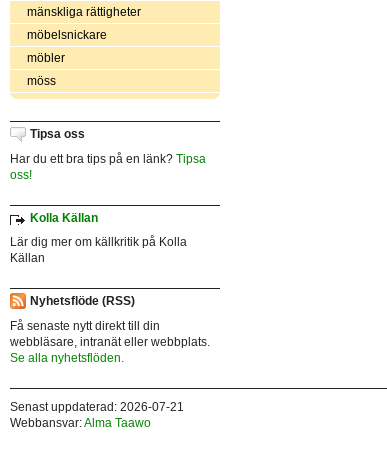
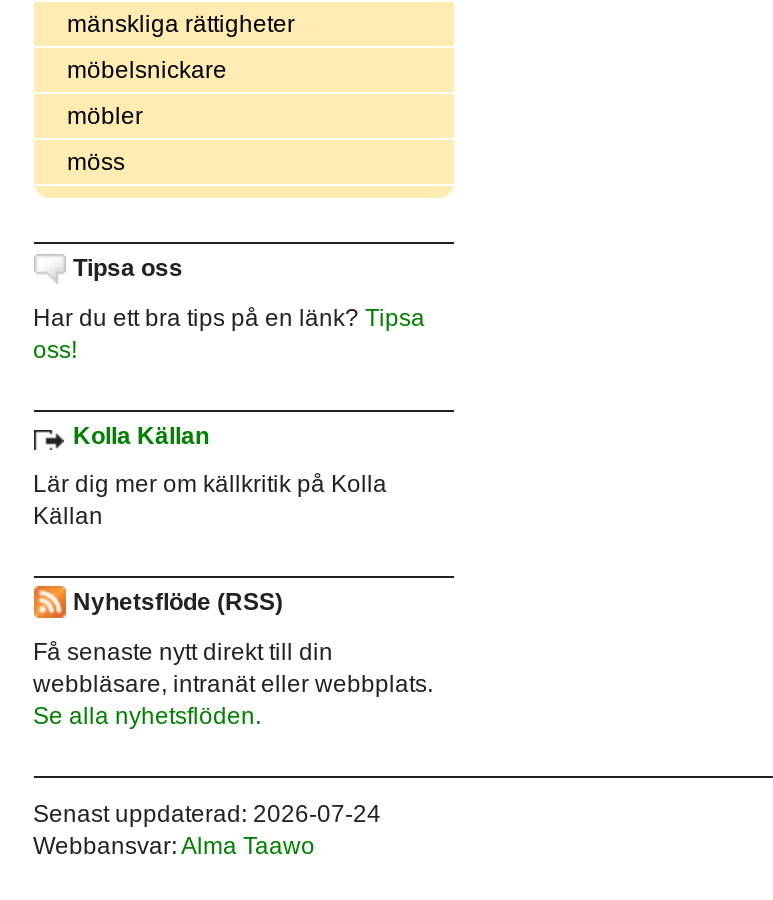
[9,400,183,414] Senast uppdaterad: 2026-07-21 -> [33,799,381,827] Senast uppdaterad: 2026-07-24

